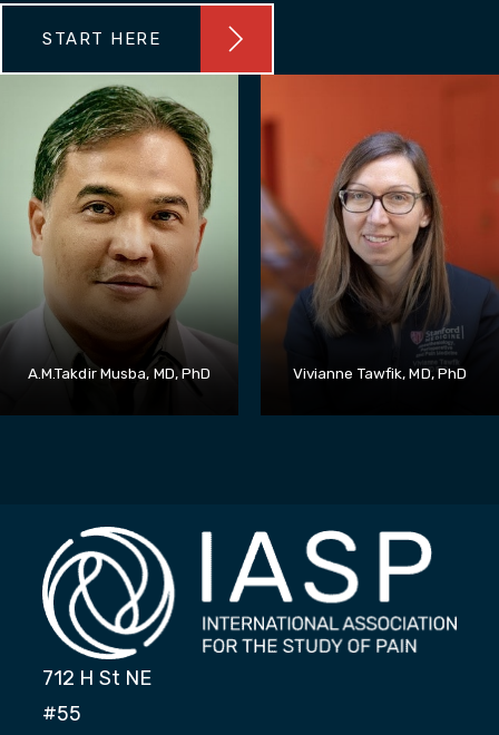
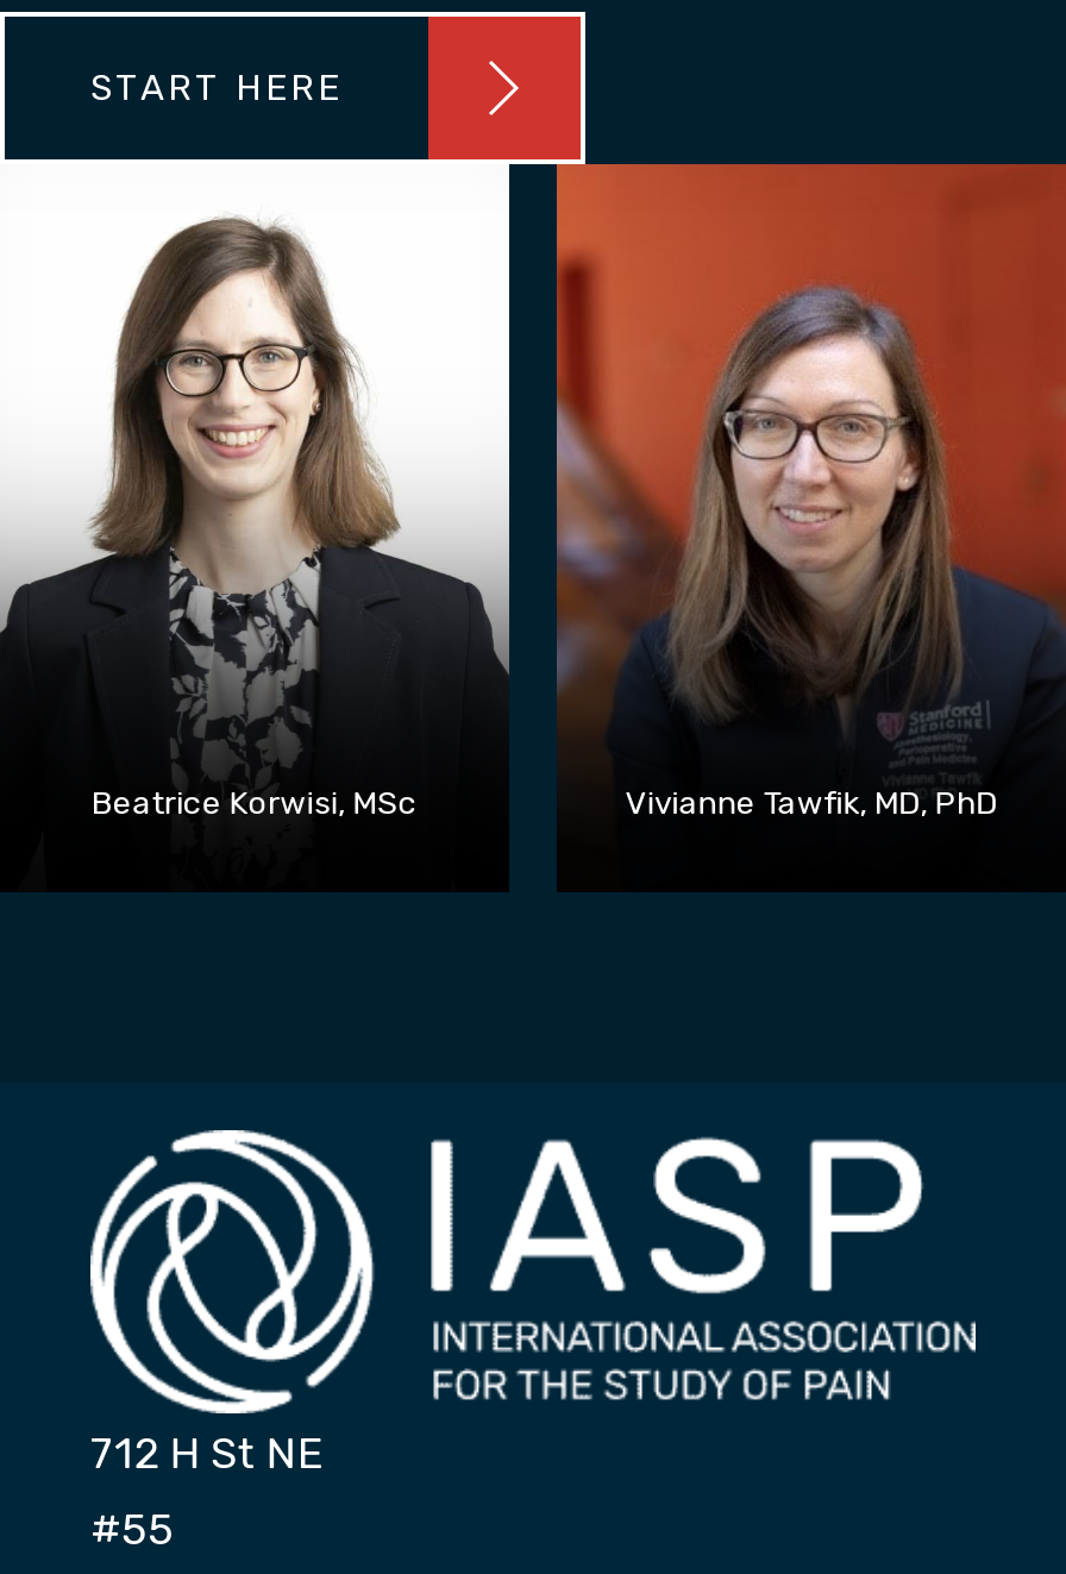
[3,75,238,382] [image] | A.M.Takdir Musba, MD, PhD -> [7,164,509,821] [image] | Beatrice Korwisi, MSc

